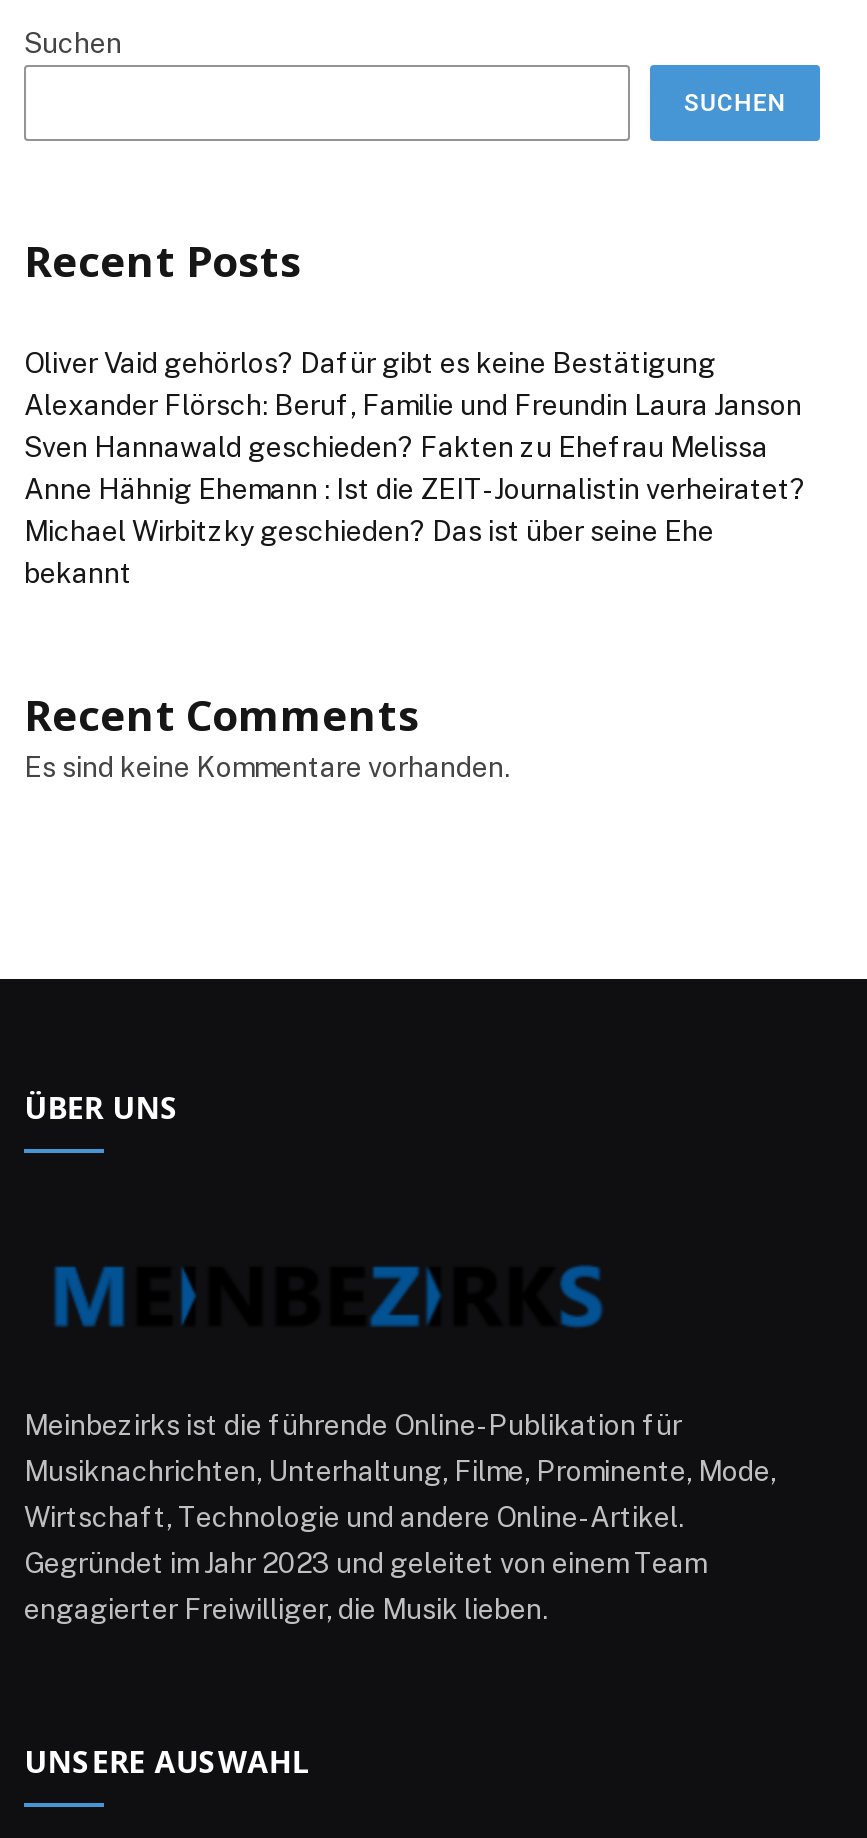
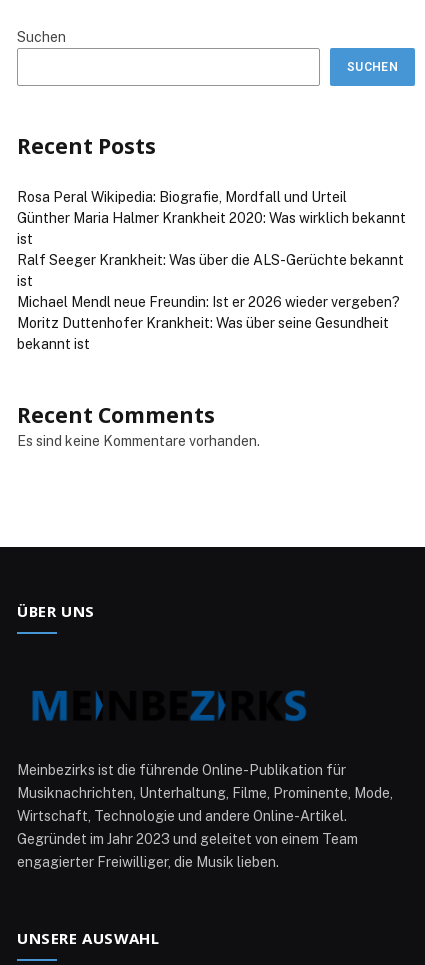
[24,348,806,590] Oliver Vaid gehörlos? Dafür gibt es keine Bestätigung | Alexander Flörsch: Beruf, Familie und Freundin Laura Janson | Sven Hannawald geschieden? Fakten zu Ehefrau Melissa | Anne Hähnig Ehemann : Ist die ZEIT-Journalistin verheiratet? | Michael Wirbitzky geschieden? Das ist über seine Ehe | bekannt -> [17,189,406,352] Rosa Peral Wikipedia: Biografie, Mordfall und Urteil | Günther Maria Halmer Krankheit 2020: Was wirklich bekannt | ist | Ralf Seeger Krankheit: Was über die ALS-Gerüchte bekannt | ist | Michael Mendl neue Freundin: Ist er 2026 wieder vergeben? | Moritz Duttenhofer Krankheit: Was über seine Gesundheit | bekannt ist

